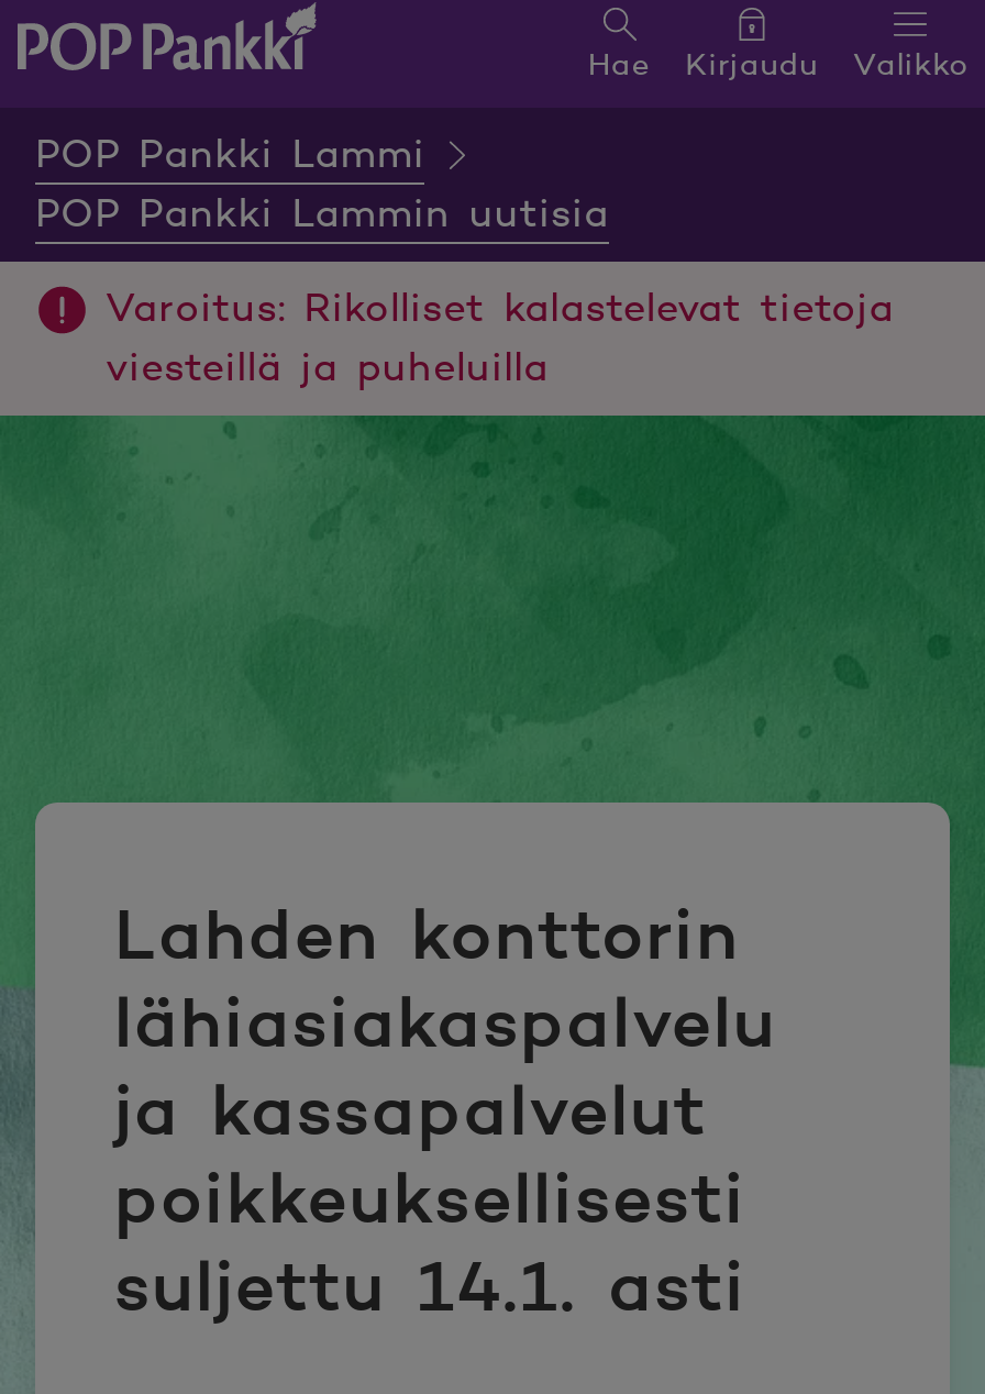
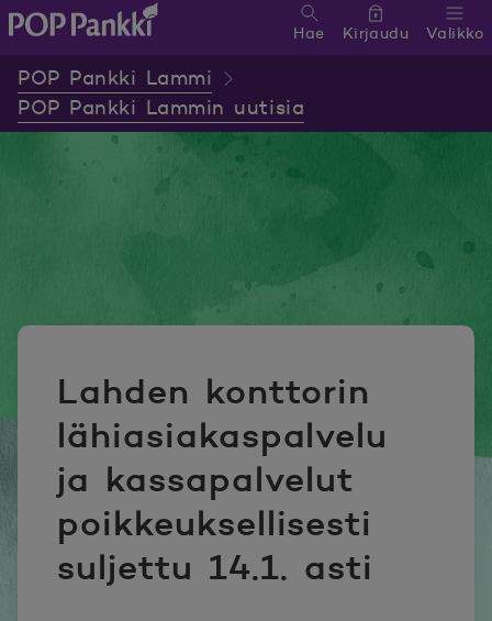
[106,284,894,391] Varoitus: Rikolliset kalastelevat tietoja | viesteillä ja puheluilla -> none

